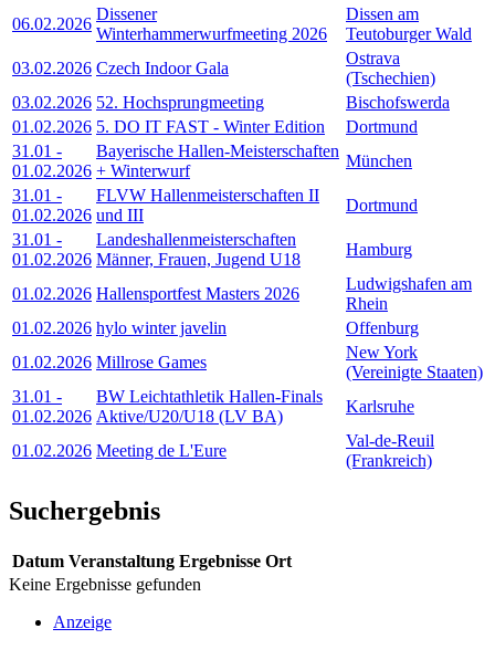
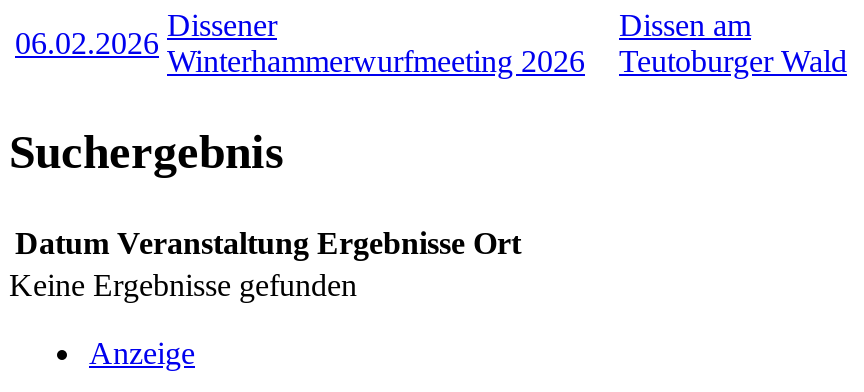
[12,48,450,180] Ostrava | (Tschechien) | 03.02.2026 52. Hochsprungmeeting | Bischofswerda | 01.02.2026 5. DO IT FAST - Winter Edition | Dortmund | 31.01 - | 01.02.2026 -> none
[12,58,229,77] 03.02.2026 Czech Indoor Gala -> none
[96,141,339,180] Bayerische Hallen-Meisterschaften | + Winterwurf -> none
[12,151,412,224] München | 31.01 - | 01.02.2026 -> none
[96,186,319,224] FLVW Hallenmeisterschaften II | und III -> none
[12,195,418,268] Dortmund | 31.01 - | 01.02.2026 -> none
[96,230,301,268] Landeshallenmeisterschaften | Männer, Frauen, Jugend U18 -> none
[12,240,412,303] Hamburg | 01.02.2026 Hallensportfest Masters 2026 -> none
[12,274,472,371] Ludwigshafen am | Rhein | 01.02.2026 hylo winter javelin | Offenburg | 01.02.2026 Millrose Games -> none
[12,342,483,425] New York | (Vereinigte Staaten) | 31.01 - | 01.02.2026 -> none
[96,387,323,425] BW Leichtathletik Hallen-Finals | Aktive/U20/U18 (LV BA) -> none
[12,397,414,460] Karlsruhe | 01.02.2026 Meeting de L'Eure -> none
[346,431,434,470] Val-de-Reuil | (Frankreich) -> none

